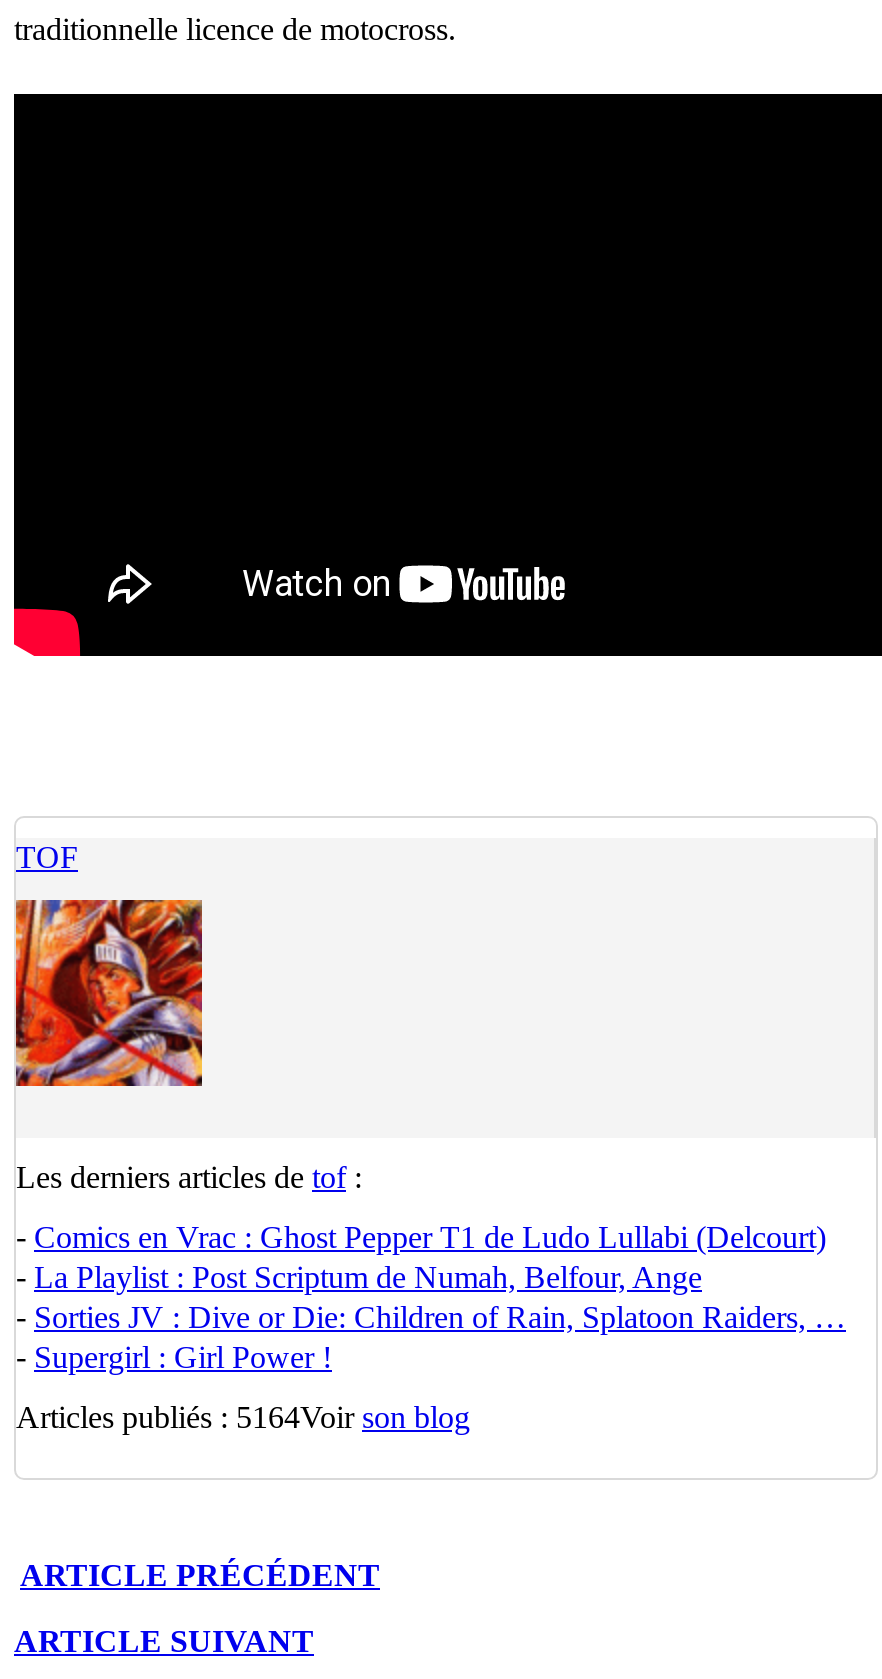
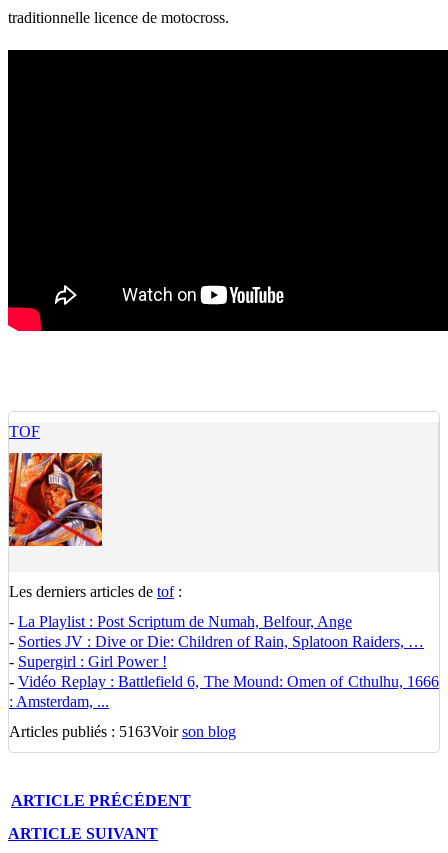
[16,1220,826,1254] - Comics en Vrac : Ghost Pepper T1 de Ludo Lullabi (Delcourt) -> none
moved [16,1260,846,1374] -> [9,613,424,670]: - La Playlist : Post Scriptum de Numah, Belfour, Ange | - Sorties JV : Dive or Die: Children of Rain, Splatoon Raiders, … | - Supergirl : Girl Power !
[16,1400,470,1434] Articles publiés : 5164Voir son blog -> [9,673,439,740] - Vidéo Replay : Battlefield 6, The Mound: Omen of Cthulhu, 1666 | : Amsterdam, ... | Articles publiés : 5163Voir son blog

